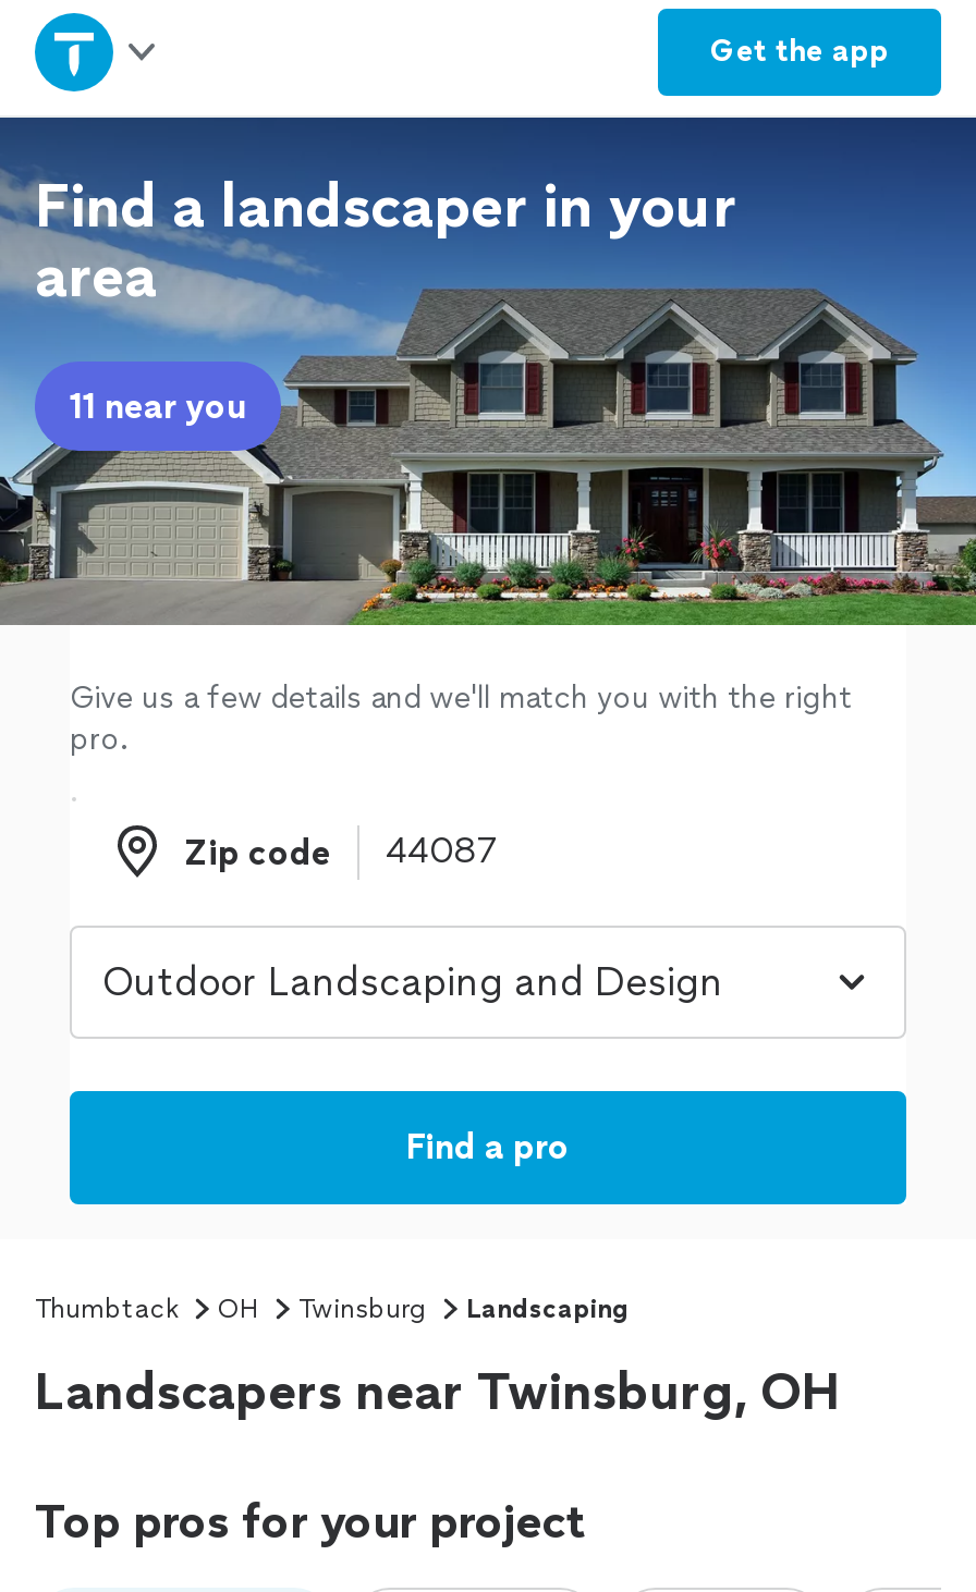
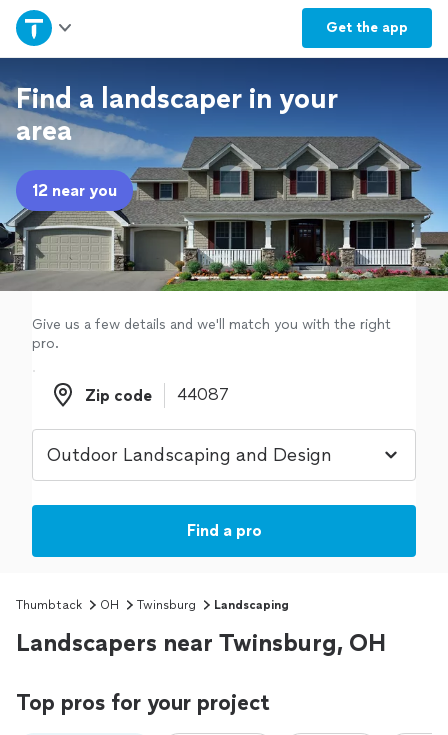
[70,385,246,427] 11 near you -> [32,181,117,200] 12 near you

